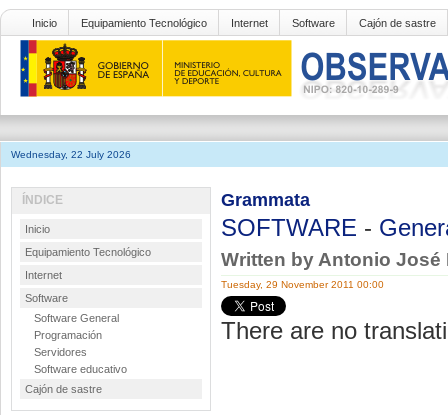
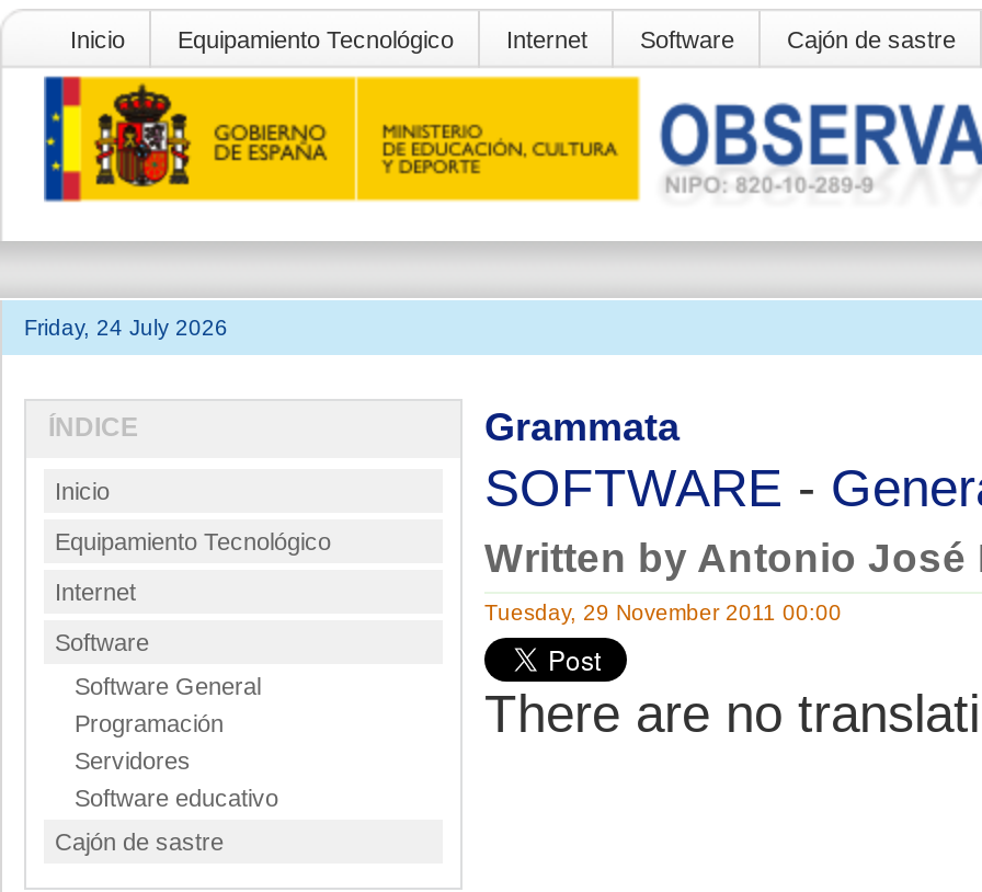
[11,149,131,160] Wednesday, 22 July 2026 -> [24,316,228,340] Friday, 24 July 2026

